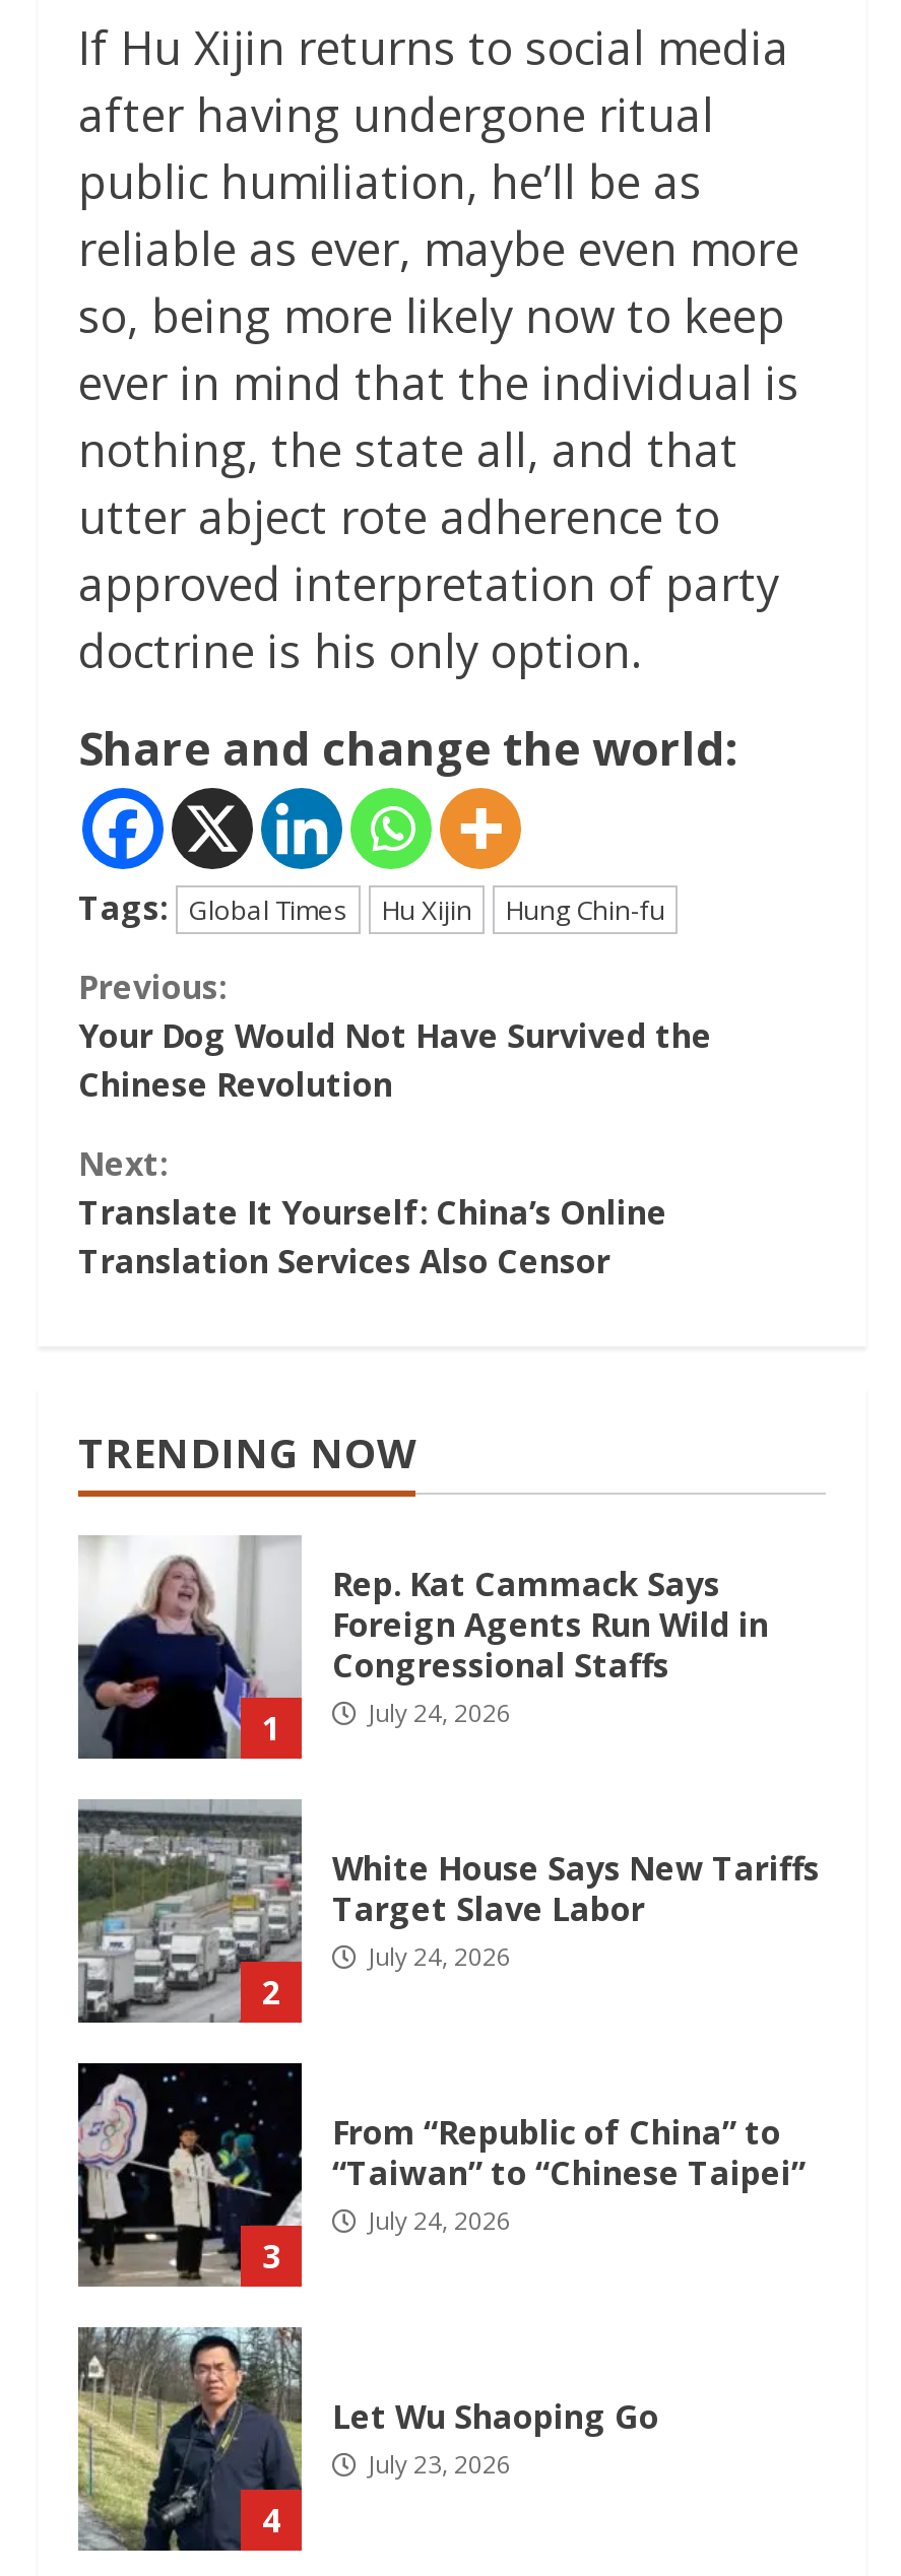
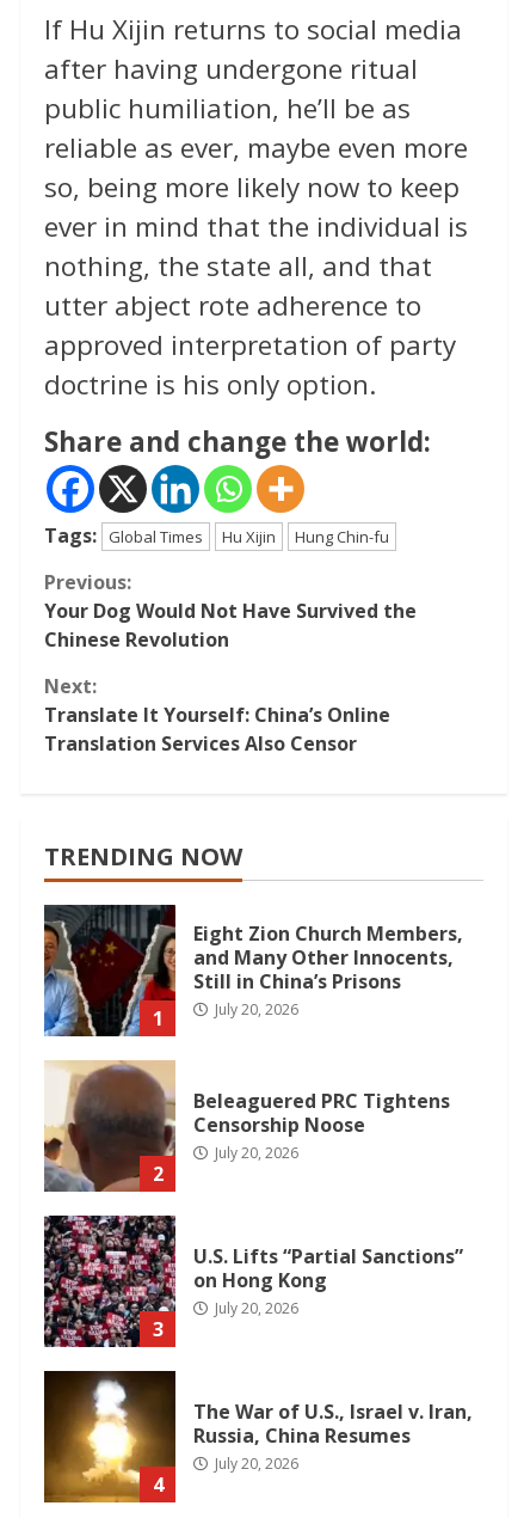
[76,1535,769,1761] [image] | Rep. Kat Cammack Says | Foreign Agents Run Wild in | Congressional Staffs | July 24, 2026 -> [43,904,463,1037] [image] | Eight Zion Church Members, | and Many Other Innocents, | Still in China’s Prisons | July 20, 2026
[76,1799,820,2023] [image] | White House Says New Tariffs | Target Slave Labor | July 24, 2026 -> [44,1060,450,1192] [image] | Beleaguered PRC Tightens | Censorship Noose | July 20, 2026
[78,2061,806,2287] [image] | From “Republic of China” to | “Taiwan” to “Chinese Taipei” | July 24, 2026 -> [43,1214,463,1348] [image] | U.S. Lifts “Partial Sanctions” | on Hong Kong | July 20, 2026
[76,2325,659,2553] [image] | Let Wu Shaoping Go | July 23, 2026 -> [43,1370,473,1504] [image] | The War of U.S., Israel v. Iran, | Russia, China Resumes | July 20, 2026

